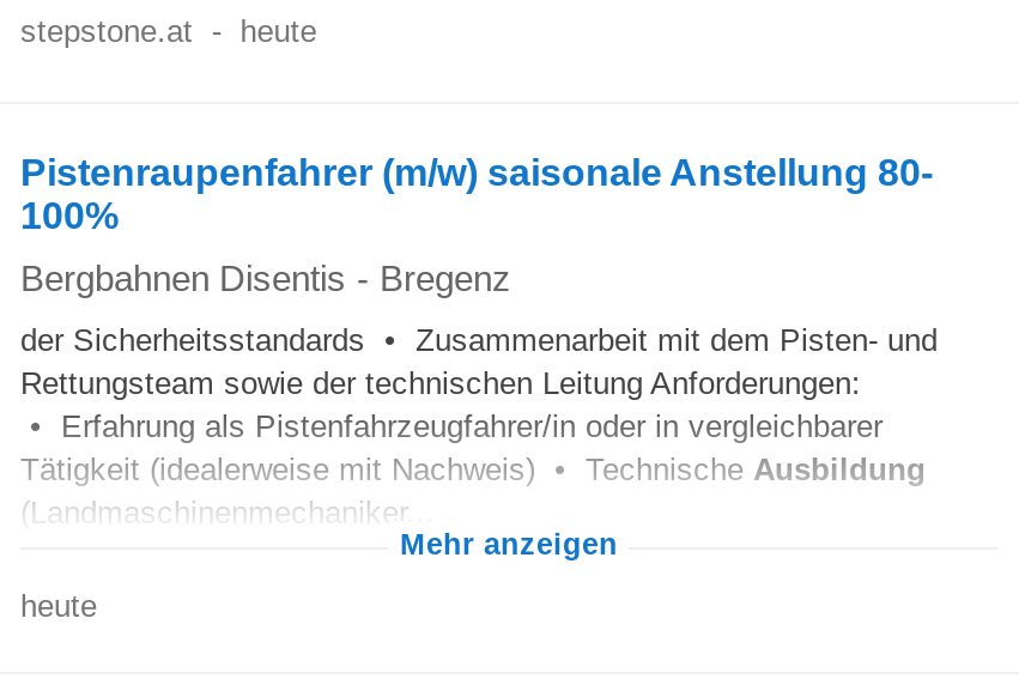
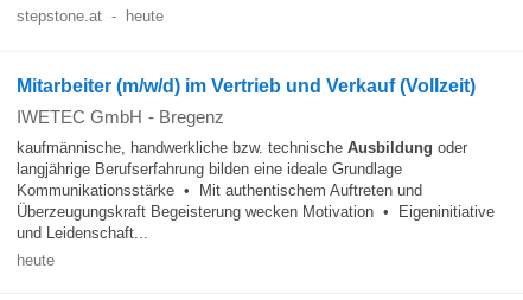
[20,152,933,236] Pistenraupenfahrer (m/w) saisonale Anstellung 80- | 100% -> [17,76,476,96] Mitarbeiter (m/w/d) im Vertrieb und Verkauf (Vollzeit)
[20,257,511,298] Bergbahnen Disentis - Bregenz -> [17,107,224,127] IWETEC GmbH - Bregenz
[20,322,938,562] der Sicherheitsstandards • Zusammenarbeit mit dem Pisten- und | Rettungsteam sowie der technischen Leitung Anforderungen: | • Erfahrung als Pistenfahrzeugfahrer/in oder in vergleichbarer | Tätigkeit (idealerweise mit Nachweis) • Technische Ausbildung | (Landmaschinenmechaniker... | Mehr anzeigen -> [17,139,495,242] kaufmännische, handwerkliche bzw. technische Ausbildung oder | langjährige Berufserfahrung bilden eine ideale Grundlage | Kommunikationsstärke • Mit authentischem Auftreten und | Überzeugungskraft Begeisterung wecken Motivation • Eigeninitiative | und Leidenschaft...

